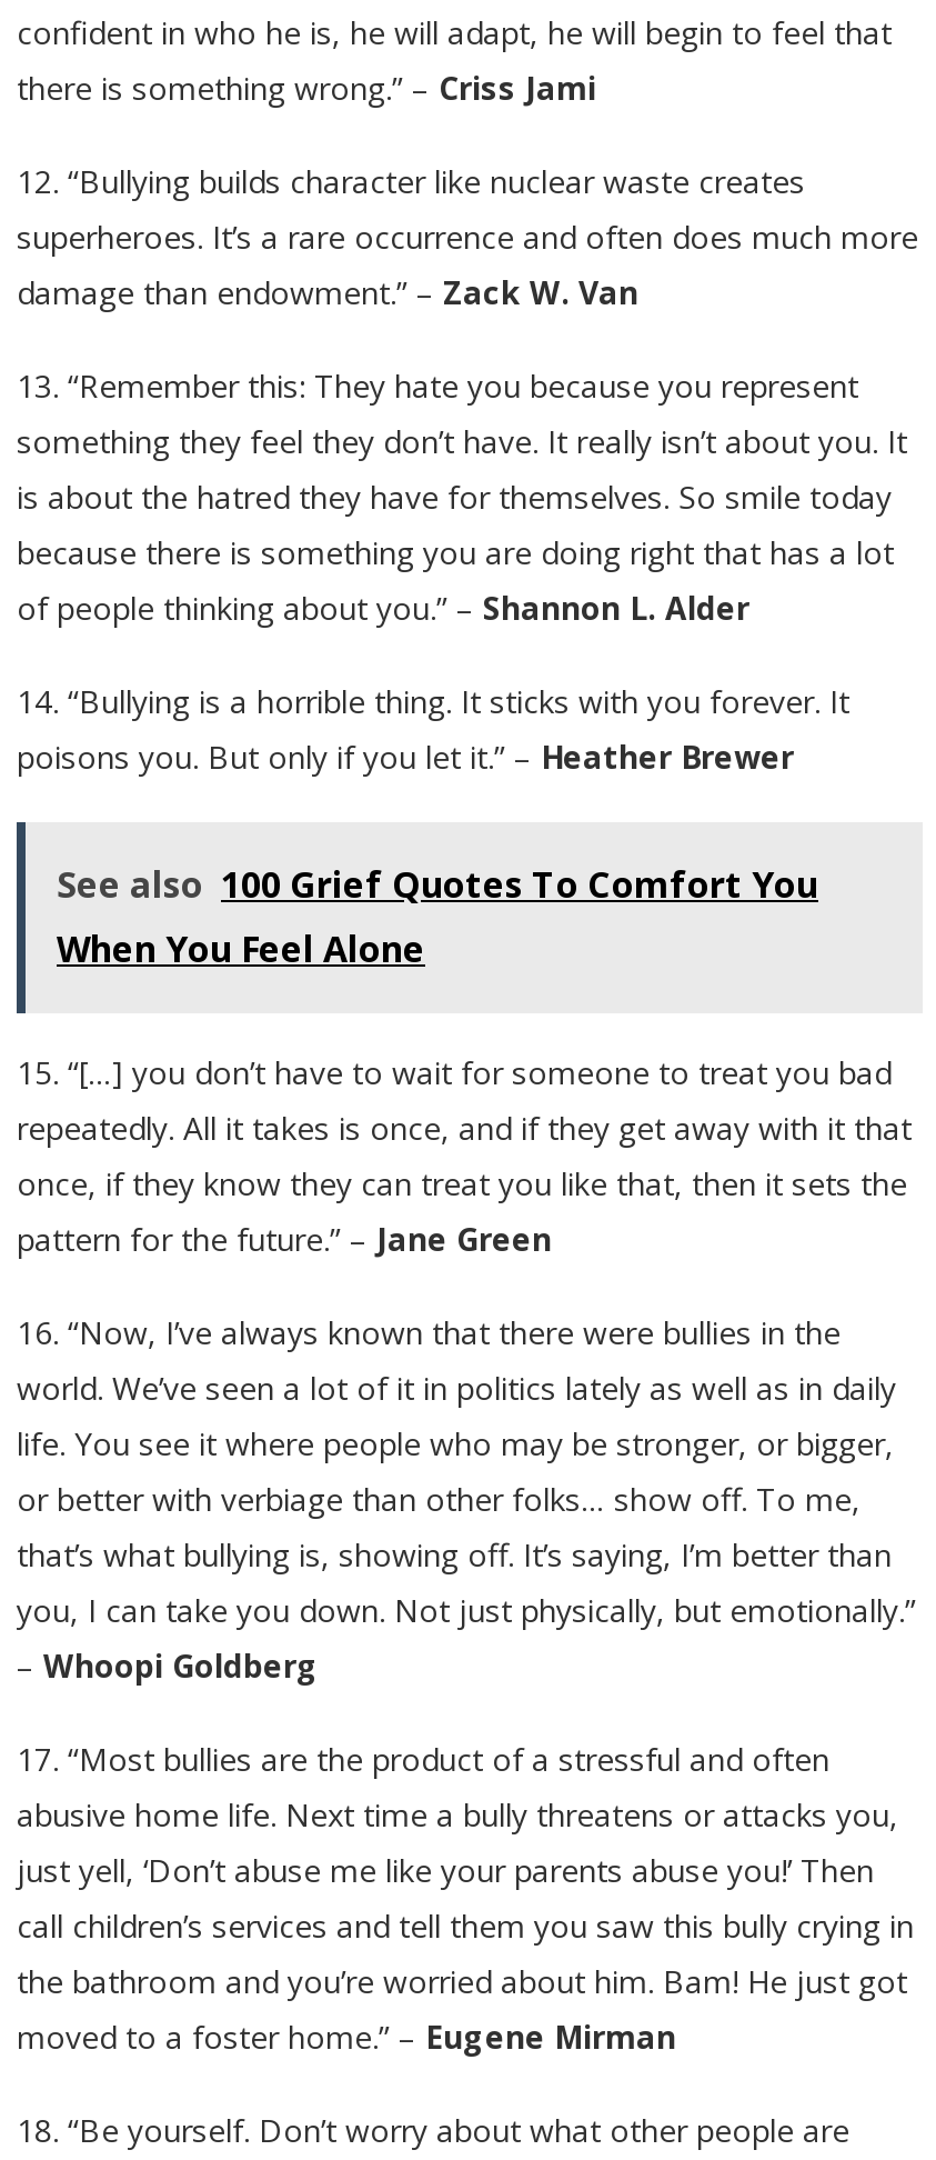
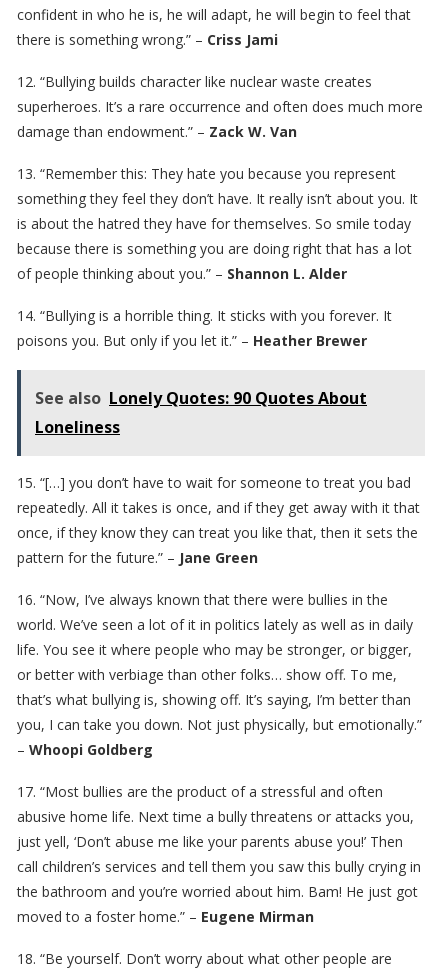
[57,859,818,972] See also 100 Grief Quotes To Comfort You | When You Feel Alone -> [35,386,367,437] See also Lonely Quotes: 90 Quotes About | Loneliness

